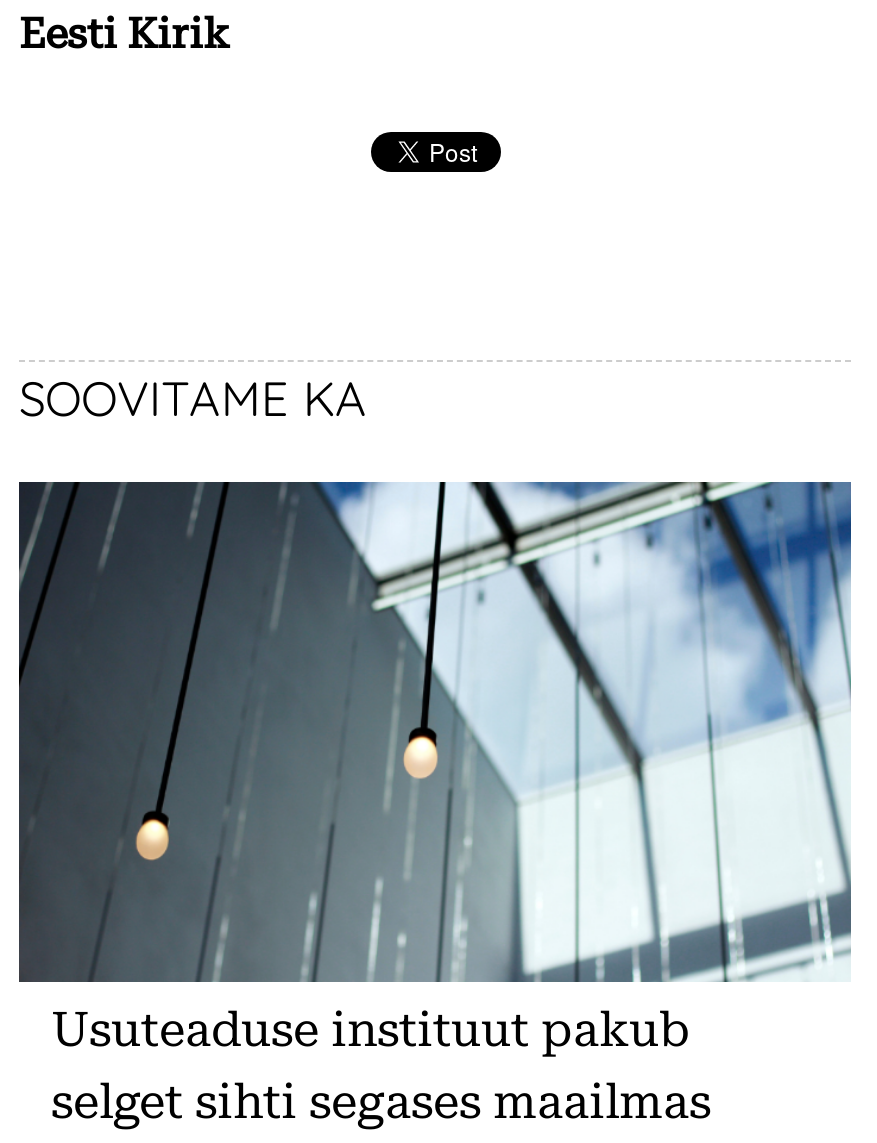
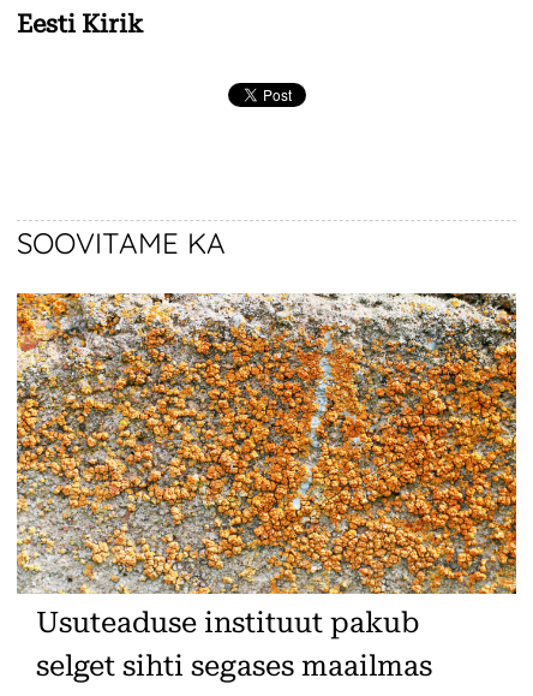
[17,480,853,984] [image] -> [16,292,517,595] [image]

